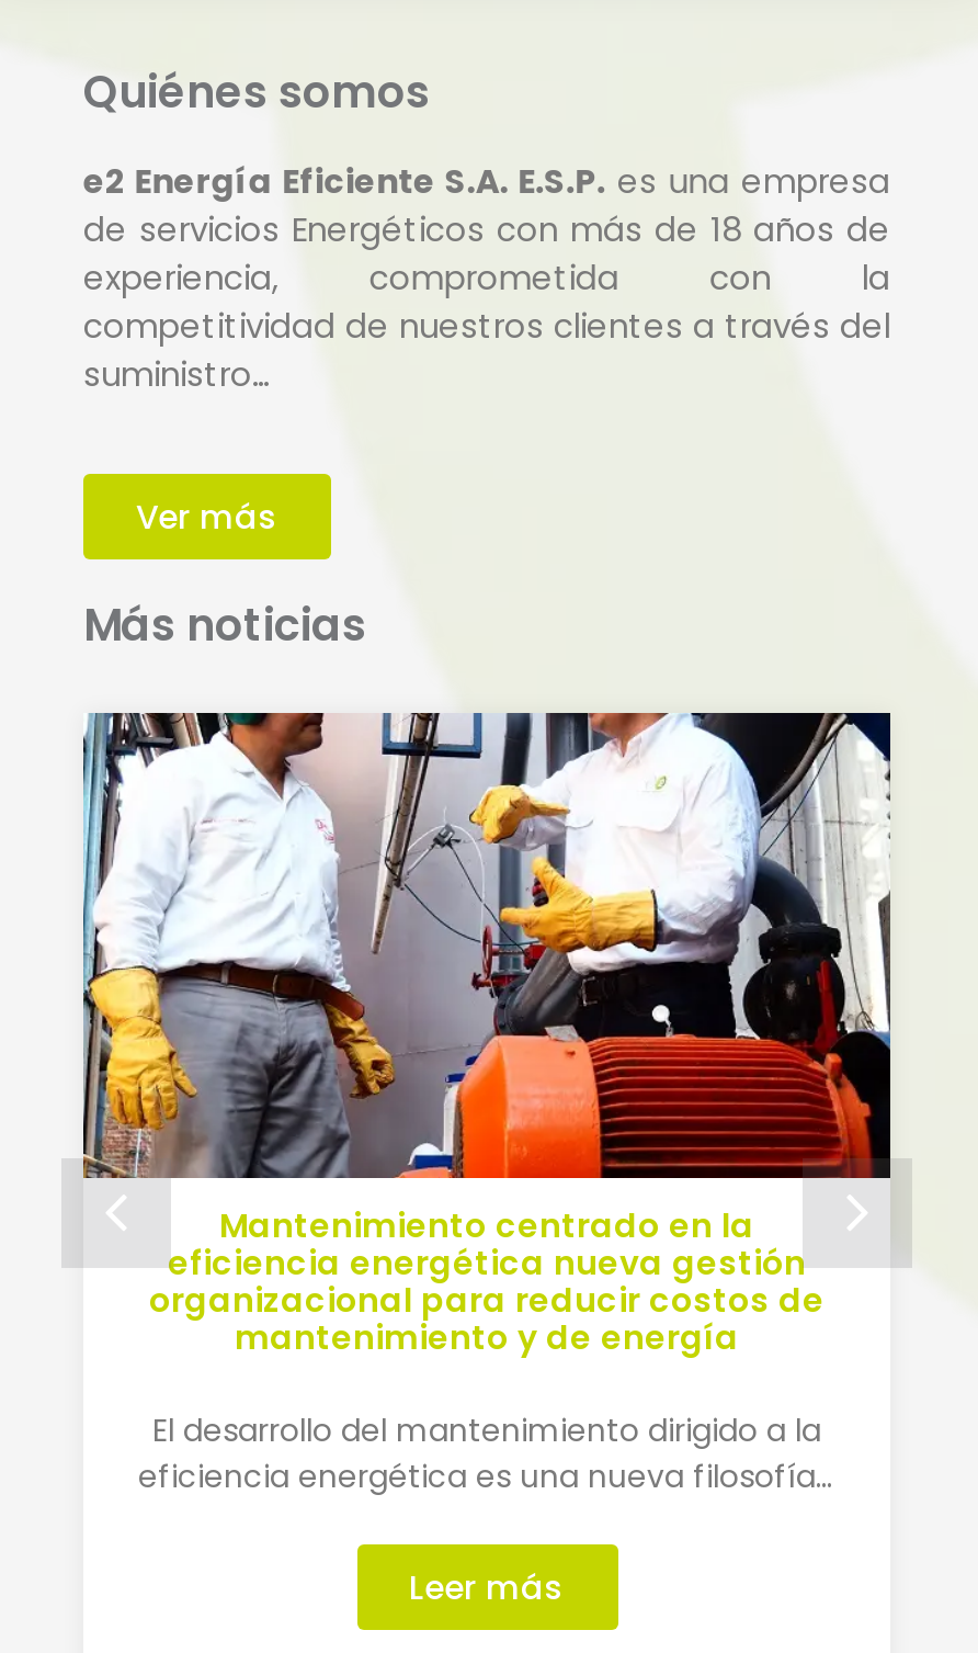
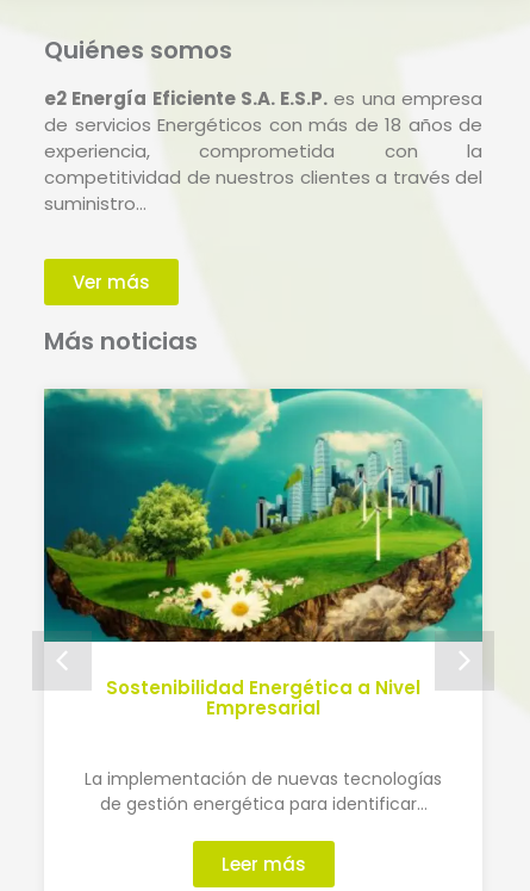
[81,710,892,1361] [image] | Mantenimiento centrado en la | eficiencia energética nueva gestión | organizacional para reducir costos de | mantenimiento y de energía -> [43,388,484,721] [image] | Sostenibilidad Energética a Nivel | Empresarial
[138,1409,835,1499] El desarrollo del mantenimiento dirigido a la | eficiencia energética es una nueva filosofía… -> [85,766,442,815] La implementación de nuevas tecnologías | de gestión energética para identificar…

